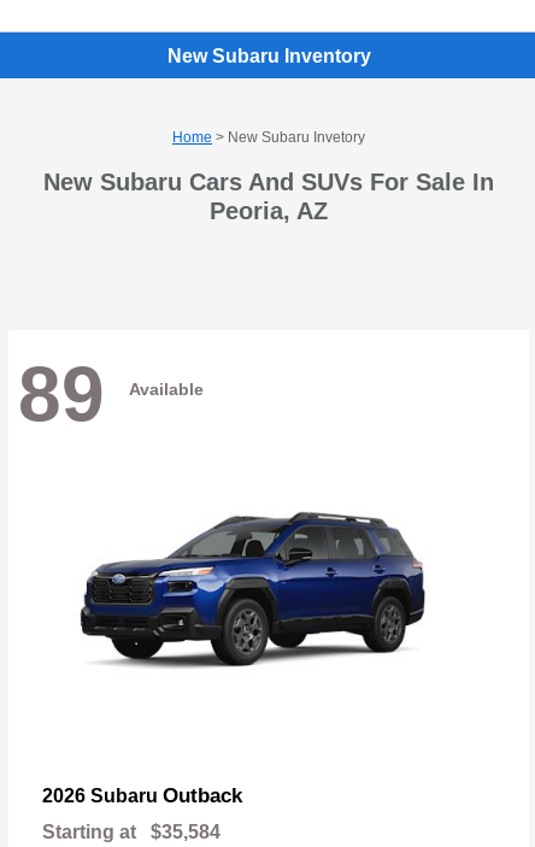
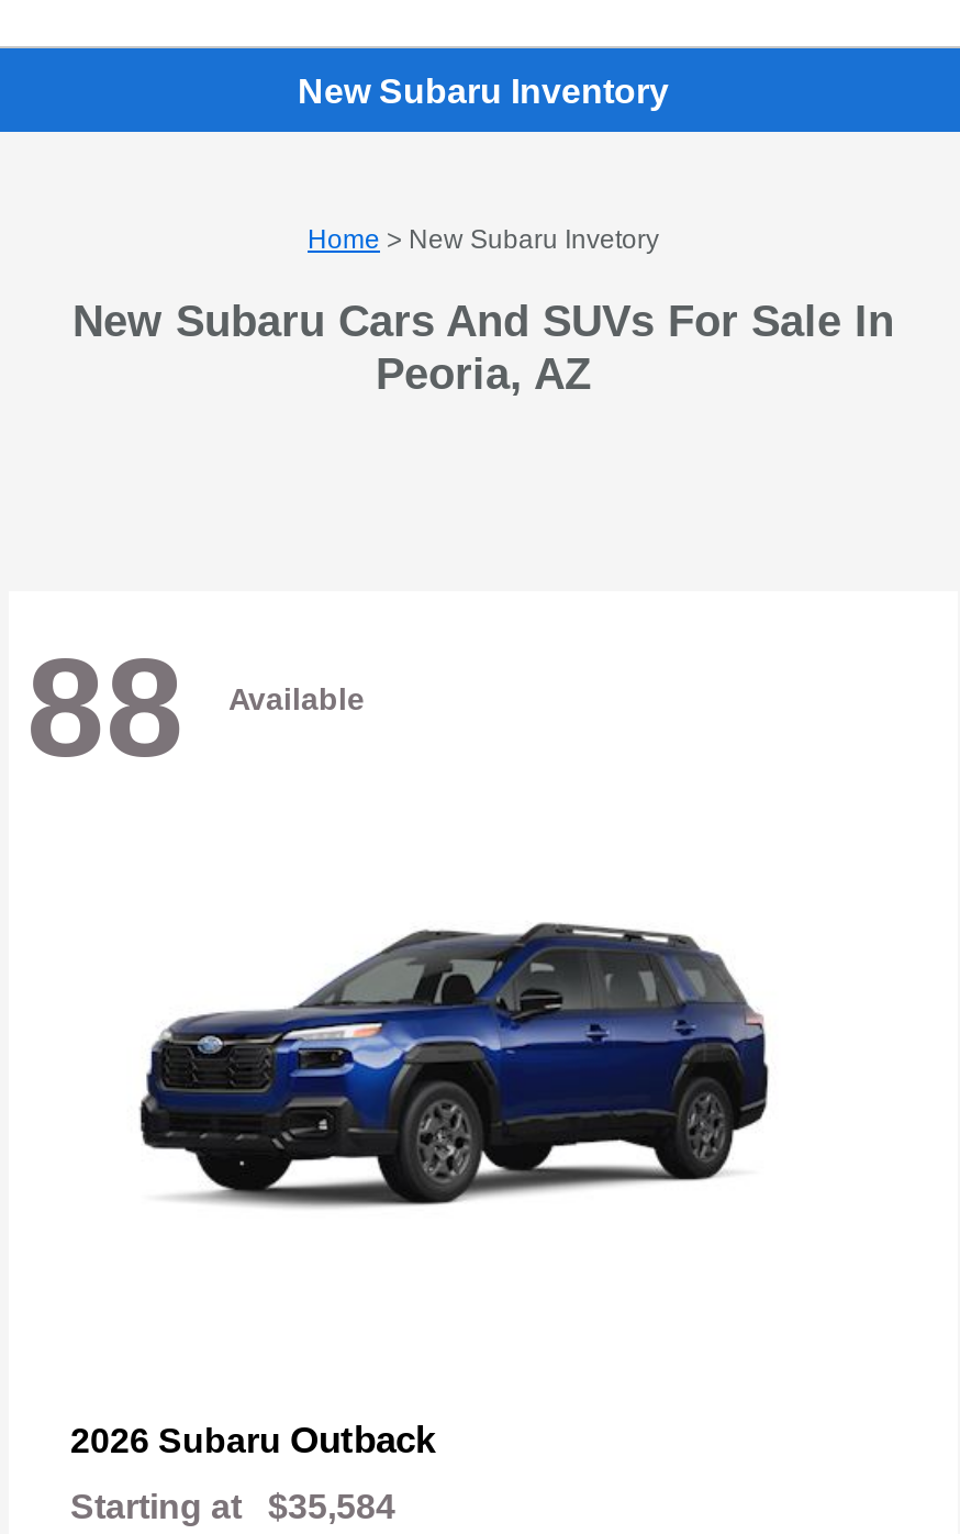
[18,350,204,437] 89 Available -> [26,628,365,786] 88 Available

